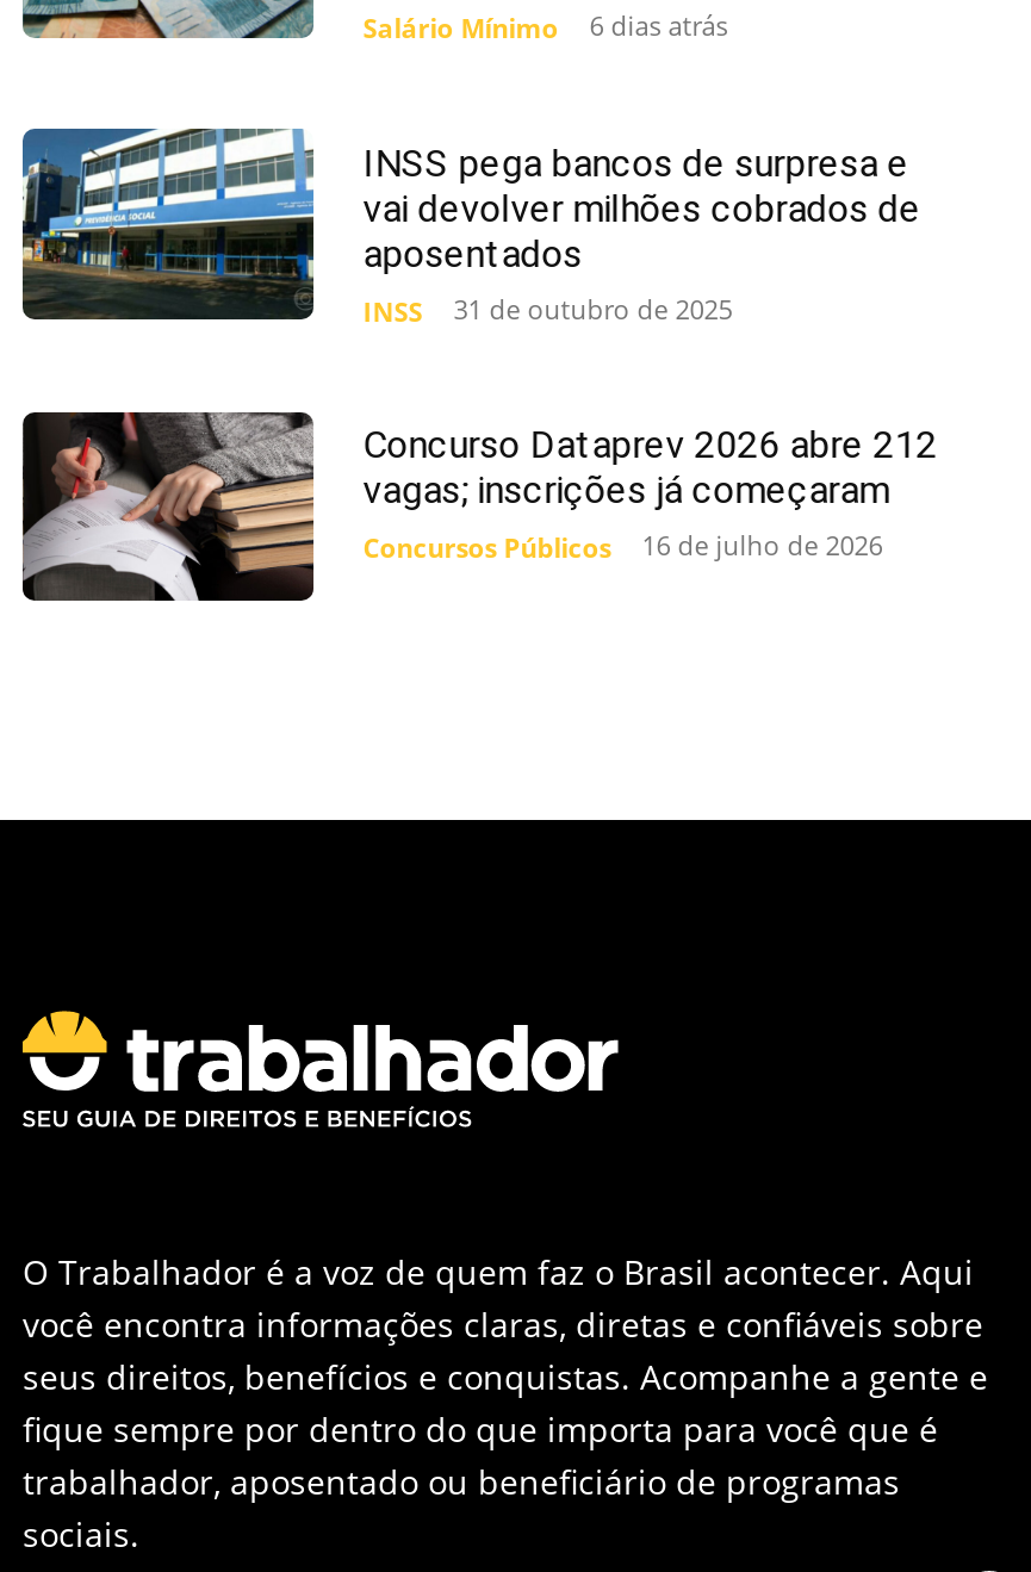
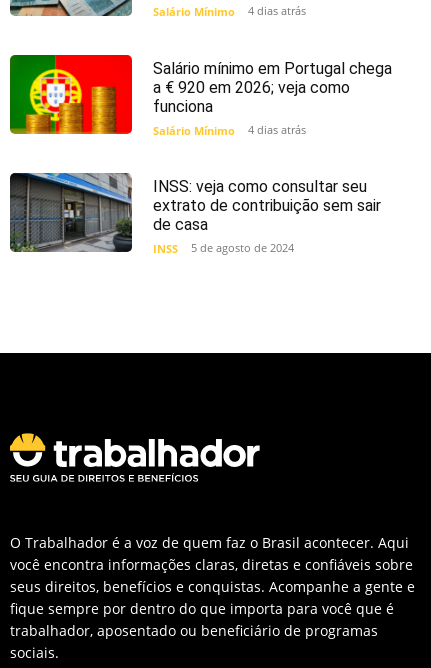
[20,8,921,322] [image] | 6 dias atrás | INSS pega bancos de surpresa e | vai devolver milhões cobrados de | aposentados -> [10,3,392,234] [image] | 4 dias atrás | Salário mínimo em Portugal chega | a € 920 em 2026; veja como | funciona | Salário Mínimo | 4 dias atrás | INSS: veja como consultar seu | extrato de contribuição sem sair | de casa
[363,290,938,564] 31 de outubro de 2025 | Concurso Dataprev 2026 abre 212 | vagas; inscrições já começaram | Concursos Públicos | 16 de julho de 2026 -> [191,240,294,255] 5 de agosto de 2024
moved [363,292,423,328] -> [153,241,178,256]: INSS
[20,410,316,603] [image] -> [10,173,133,253] [image]

